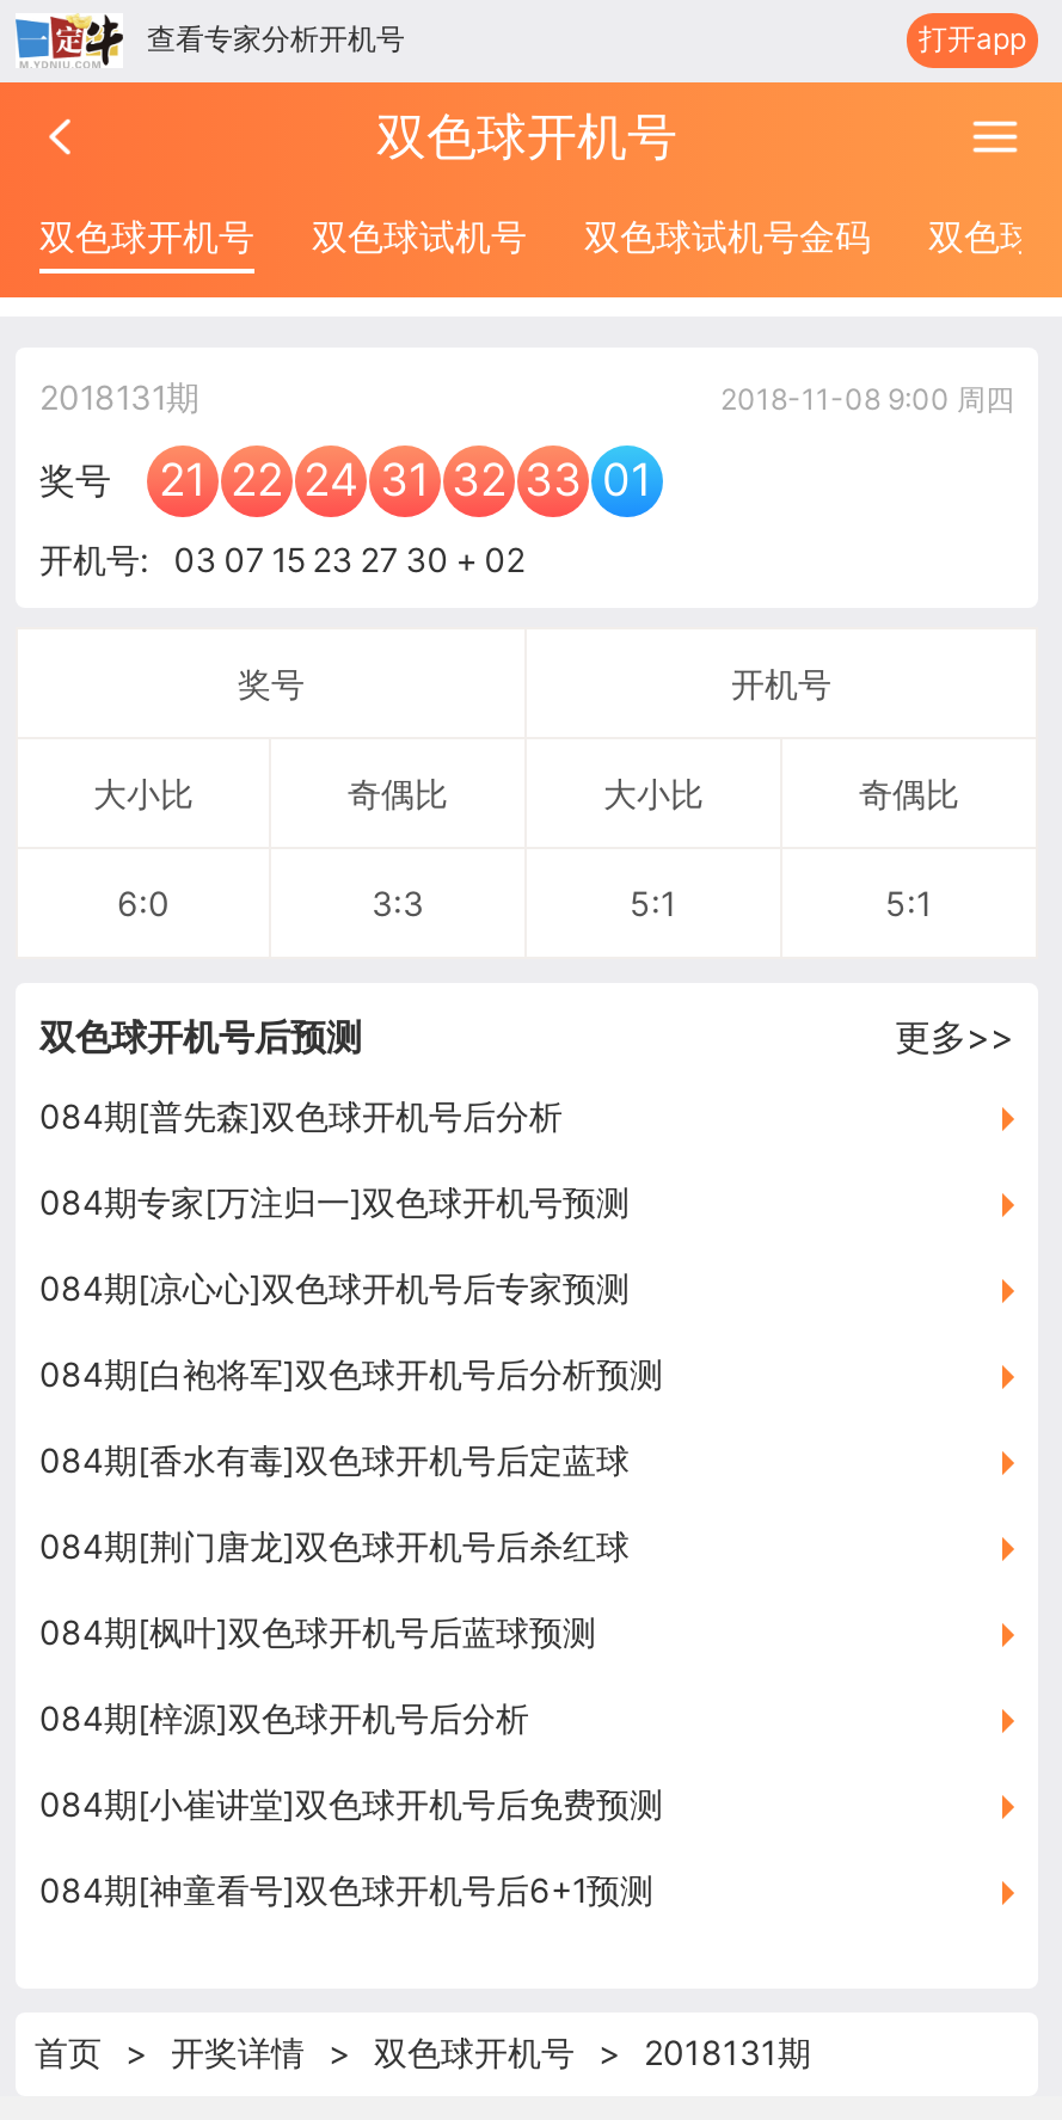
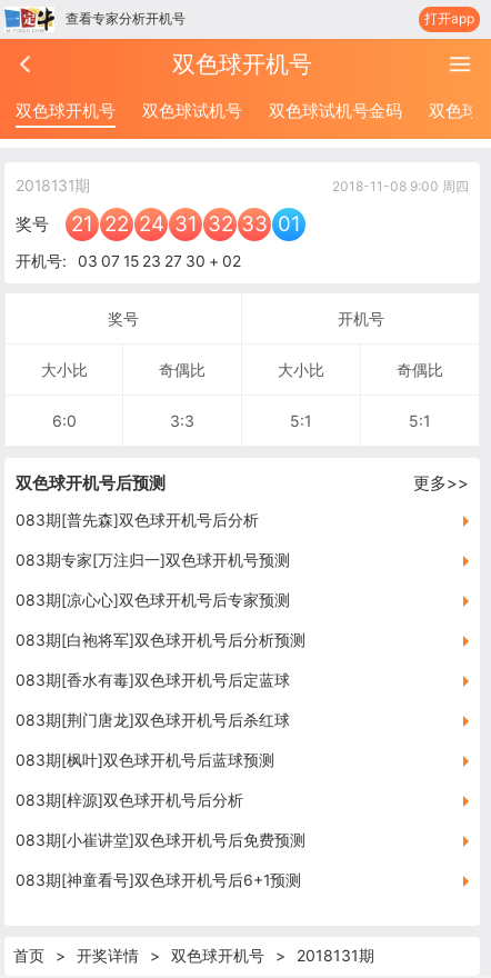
[39,1098,563,1136] 084期[普先森]双色球开机号后分析 -> [16,511,259,529] 083期[普先森]双色球开机号后分析
[39,1184,630,1222] 084期专家[万注归一]双色球开机号预测 -> [16,551,290,569] 083期专家[万注归一]双色球开机号预测
[39,1270,630,1308] 084期[凉心心]双色球开机号后专家预测 -> [16,591,290,609] 083期[凉心心]双色球开机号后专家预测
[39,1356,663,1394] 084期[白袍将军]双色球开机号后分析预测 -> [16,631,305,649] 083期[白袍将军]双色球开机号后分析预测
[39,1442,630,1480] 084期[香水有毒]双色球开机号后定蓝球 -> [16,671,290,689] 083期[香水有毒]双色球开机号后定蓝球
[39,1528,630,1566] 084期[荆门唐龙]双色球开机号后杀红球 -> [16,711,290,729] 083期[荆门唐龙]双色球开机号后杀红球
[39,1614,596,1652] 084期[枫叶]双色球开机号后蓝球预测 -> [16,751,274,769] 083期[枫叶]双色球开机号后蓝球预测
[39,1700,529,1738] 084期[梓源]双色球开机号后分析 -> [16,791,243,809] 083期[梓源]双色球开机号后分析
[39,1786,663,1824] 084期[小崔讲堂]双色球开机号后免费预测 -> [16,831,305,849] 083期[小崔讲堂]双色球开机号后免费预测
[39,1872,653,1910] 084期[神童看号]双色球开机号后6+1预测 -> [16,871,301,889] 083期[神童看号]双色球开机号后6+1预测

